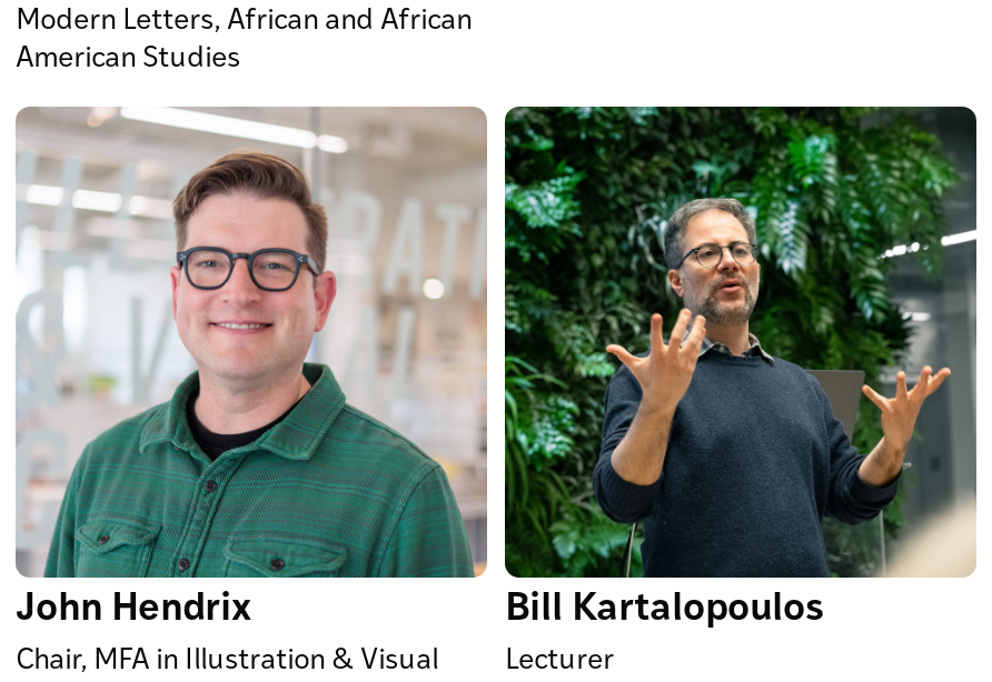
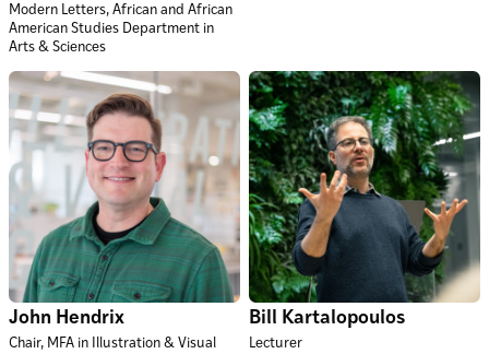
[16,44,240,73] American Studies -> [9,22,214,54] American Studies Department in | Arts & Sciences

